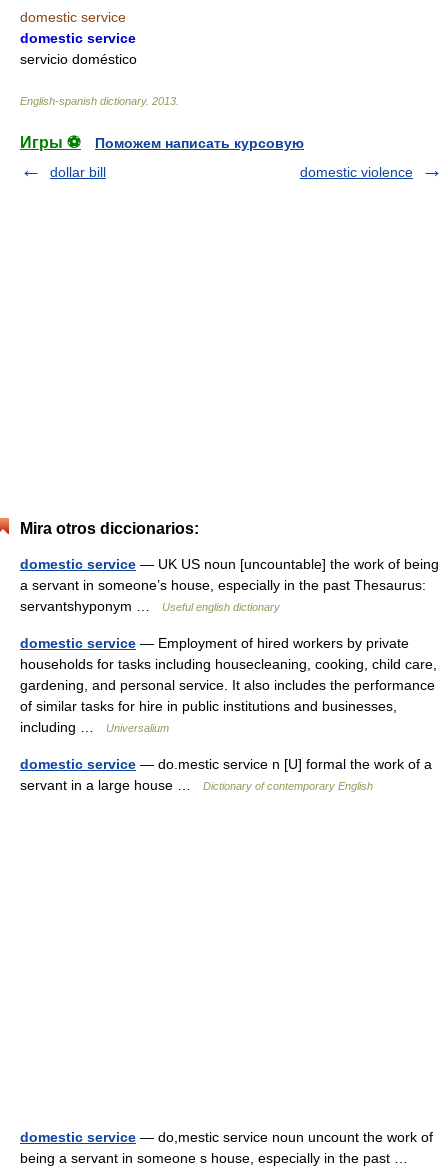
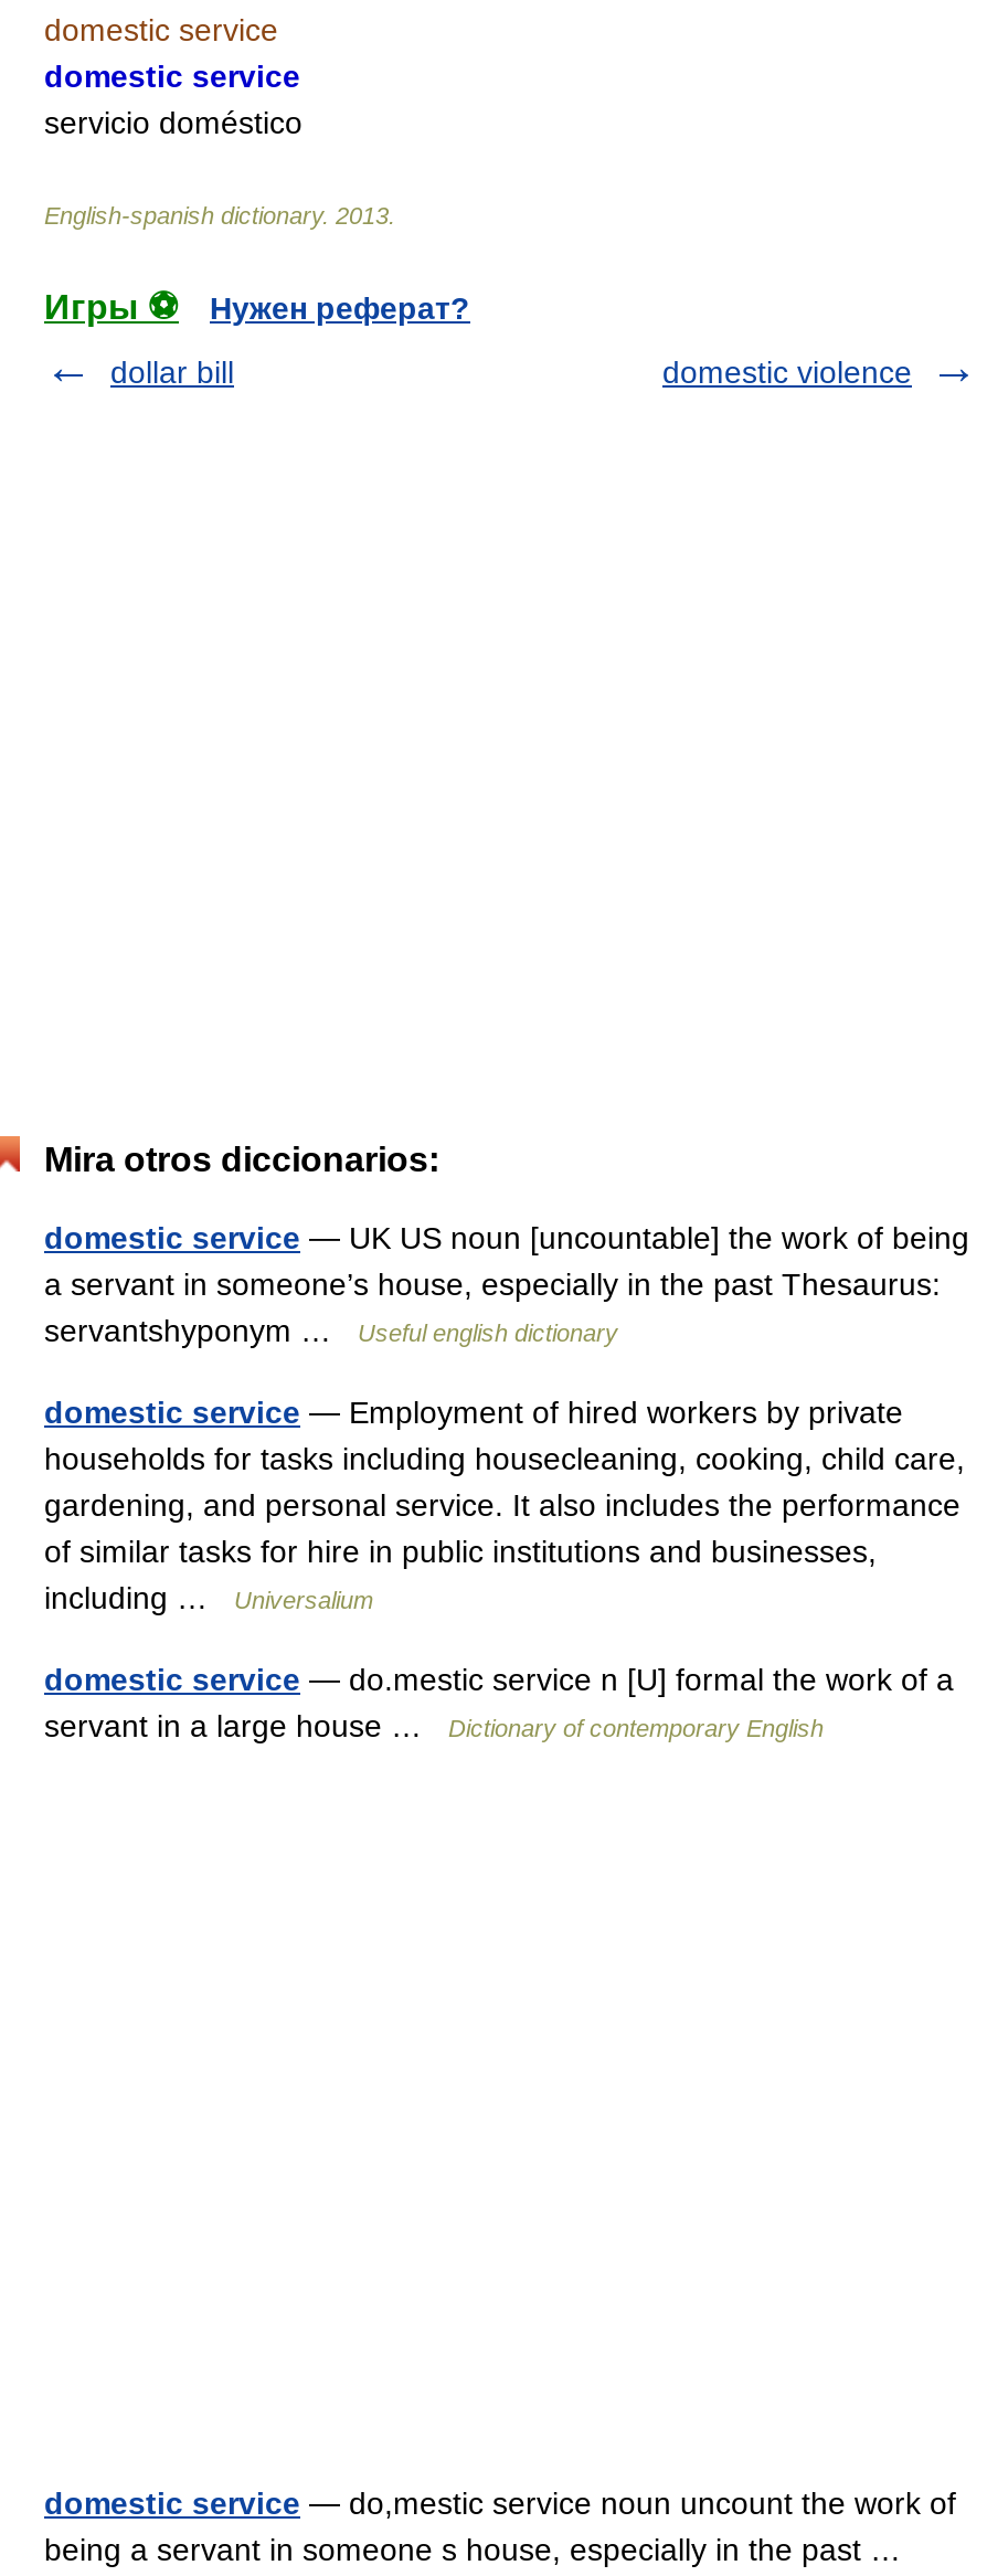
[95,135,304,151] Поможем написать курсовую -> [210,290,470,326] Нужен реферат?

